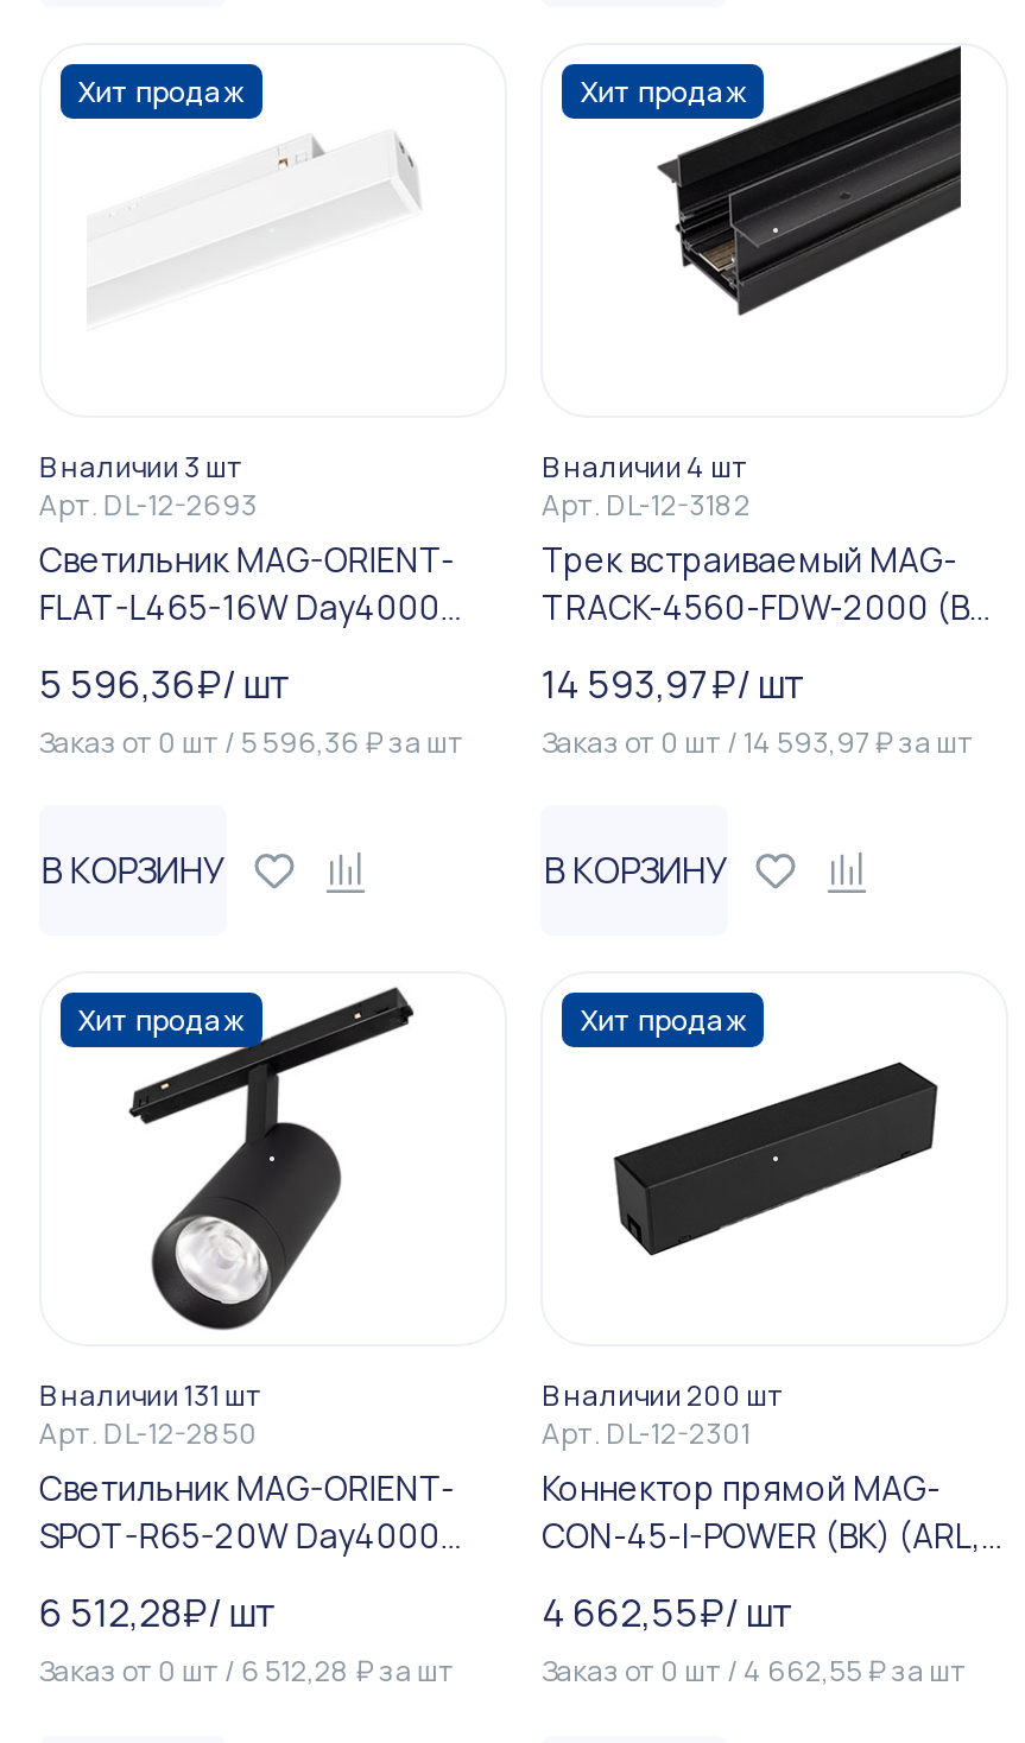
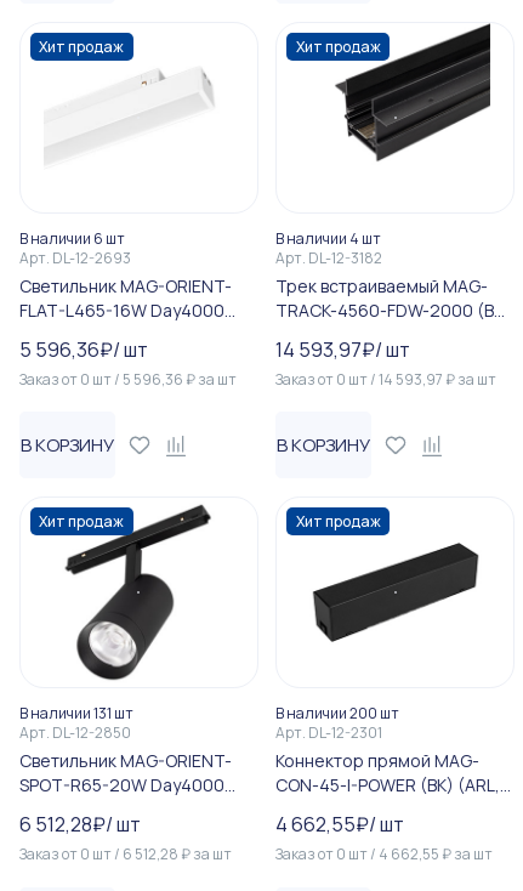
[39,446,243,486] В наличии 3 шт -> [19,228,125,249] В наличии 6 шт

